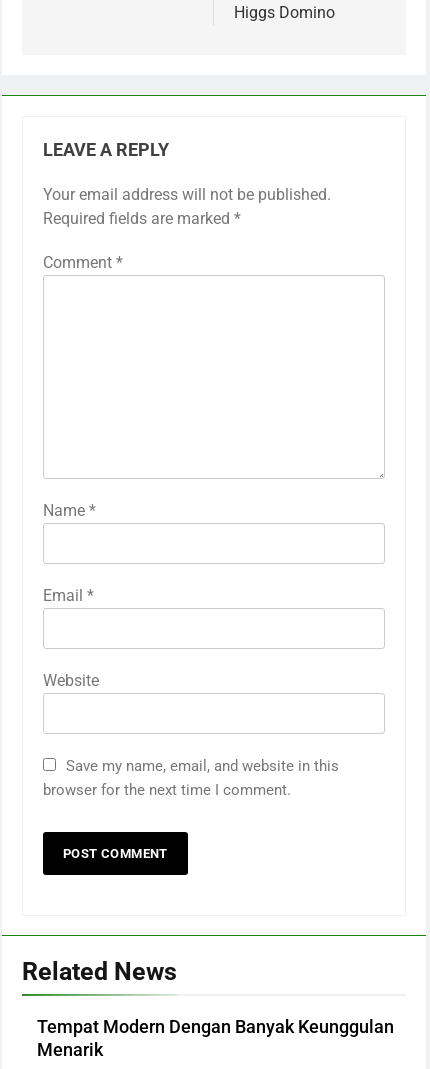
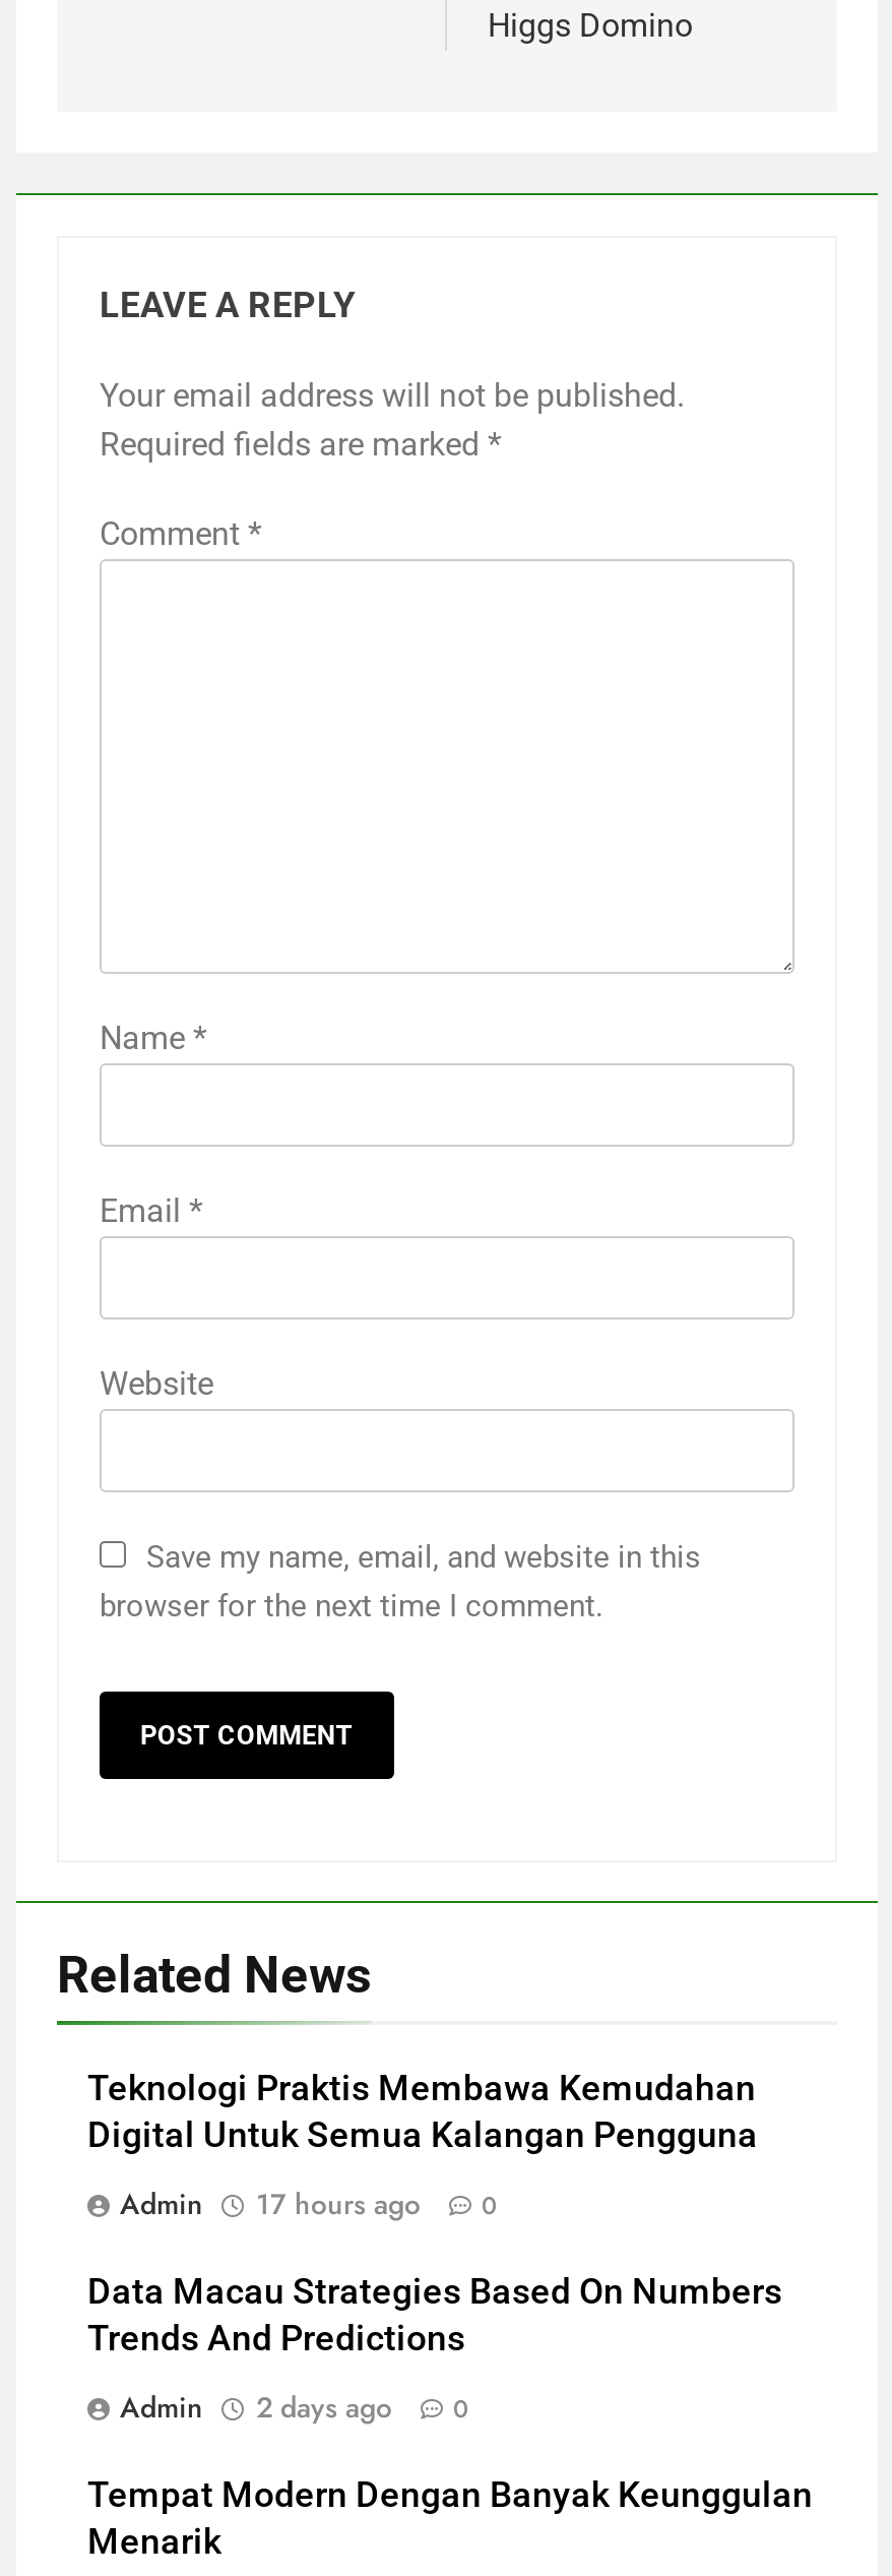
none -> [87,2068,782,2428] Teknologi Praktis Membawa Kemudahan | Digital Untuk Semua Kalangan Pengguna | Admin | 17 hours ago | 0 | Data Macau Strategies Based On Numbers | Trends And Predictions | Admin | 2 days ago | 0

